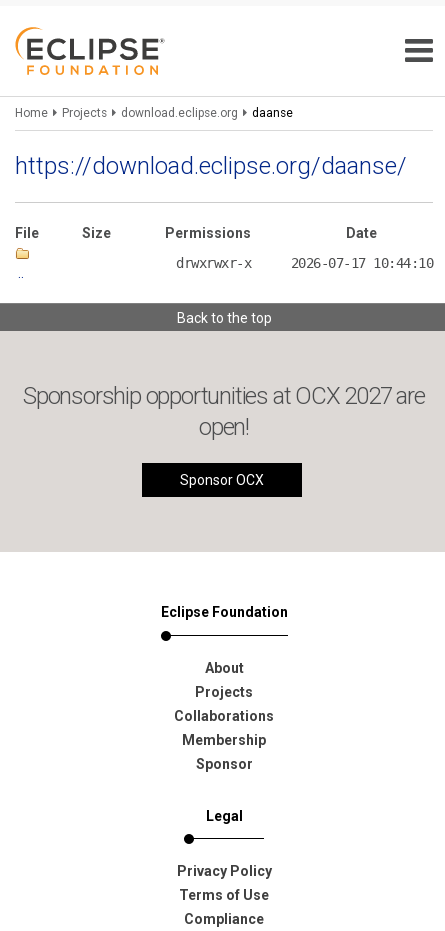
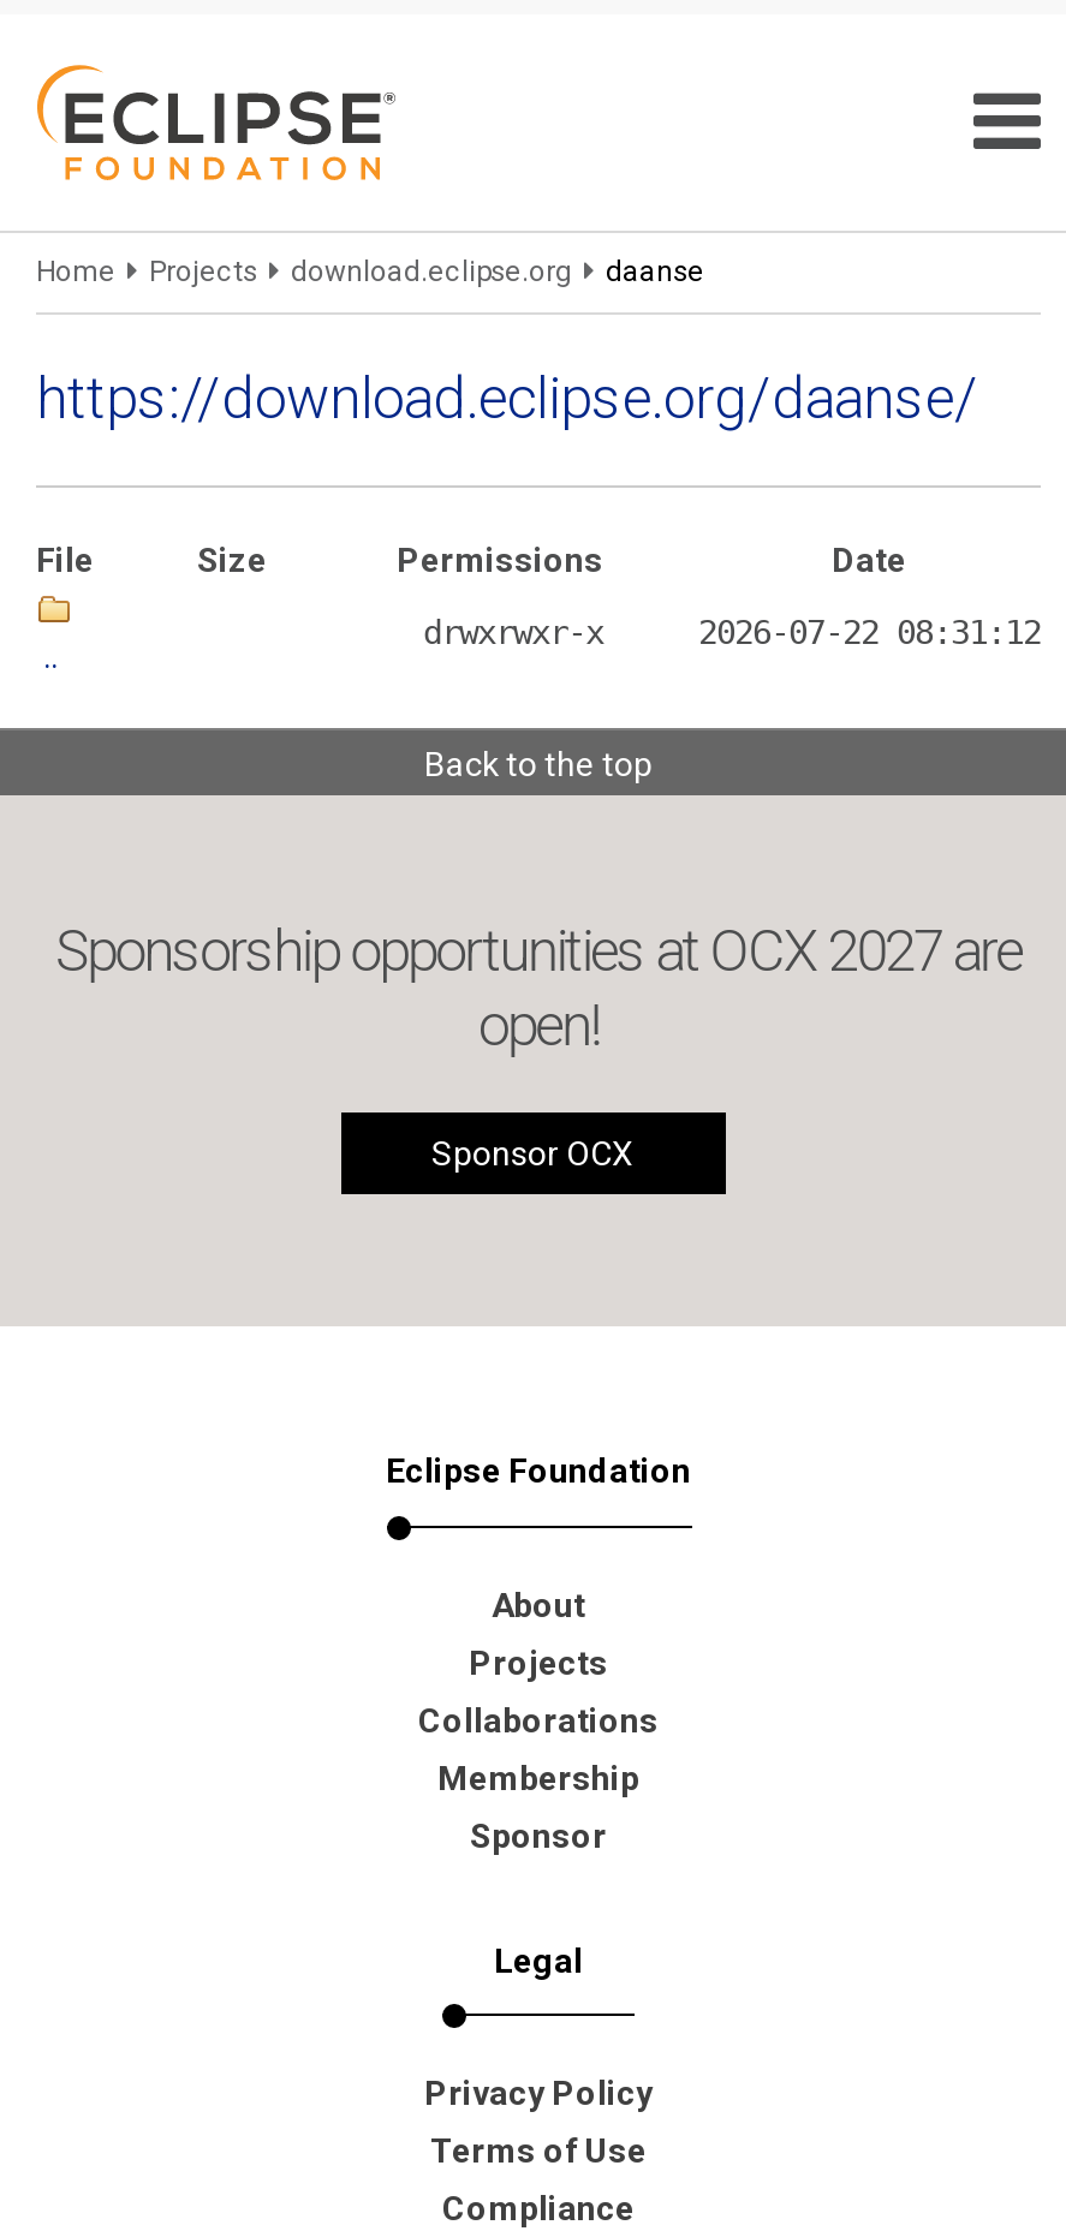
[290,255,433,271] 2026-07-17 10:44:10 -> [698,613,1041,651] 2026-07-22 08:31:12

